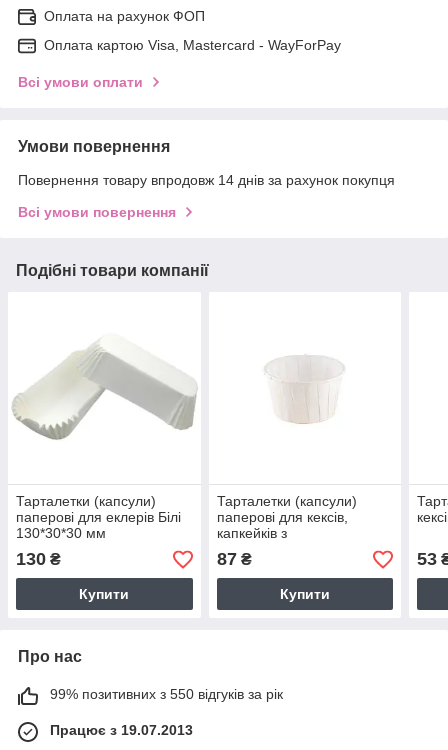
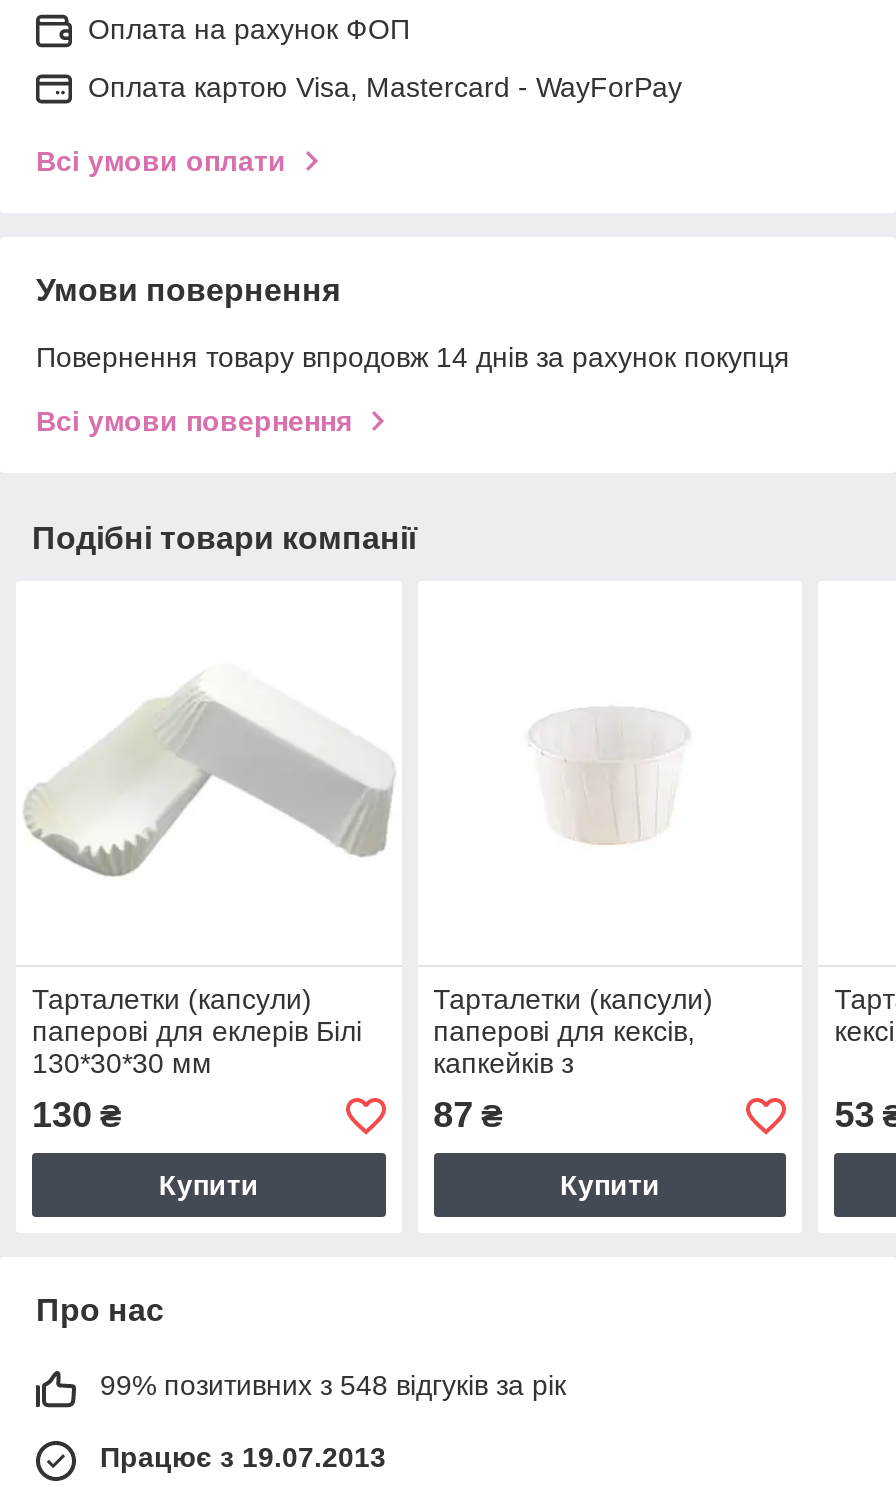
[50,686,283,702] 99% позитивних з 550 відгуків за рік -> [100,1370,566,1402] 99% позитивних з 548 відгуків за рік

